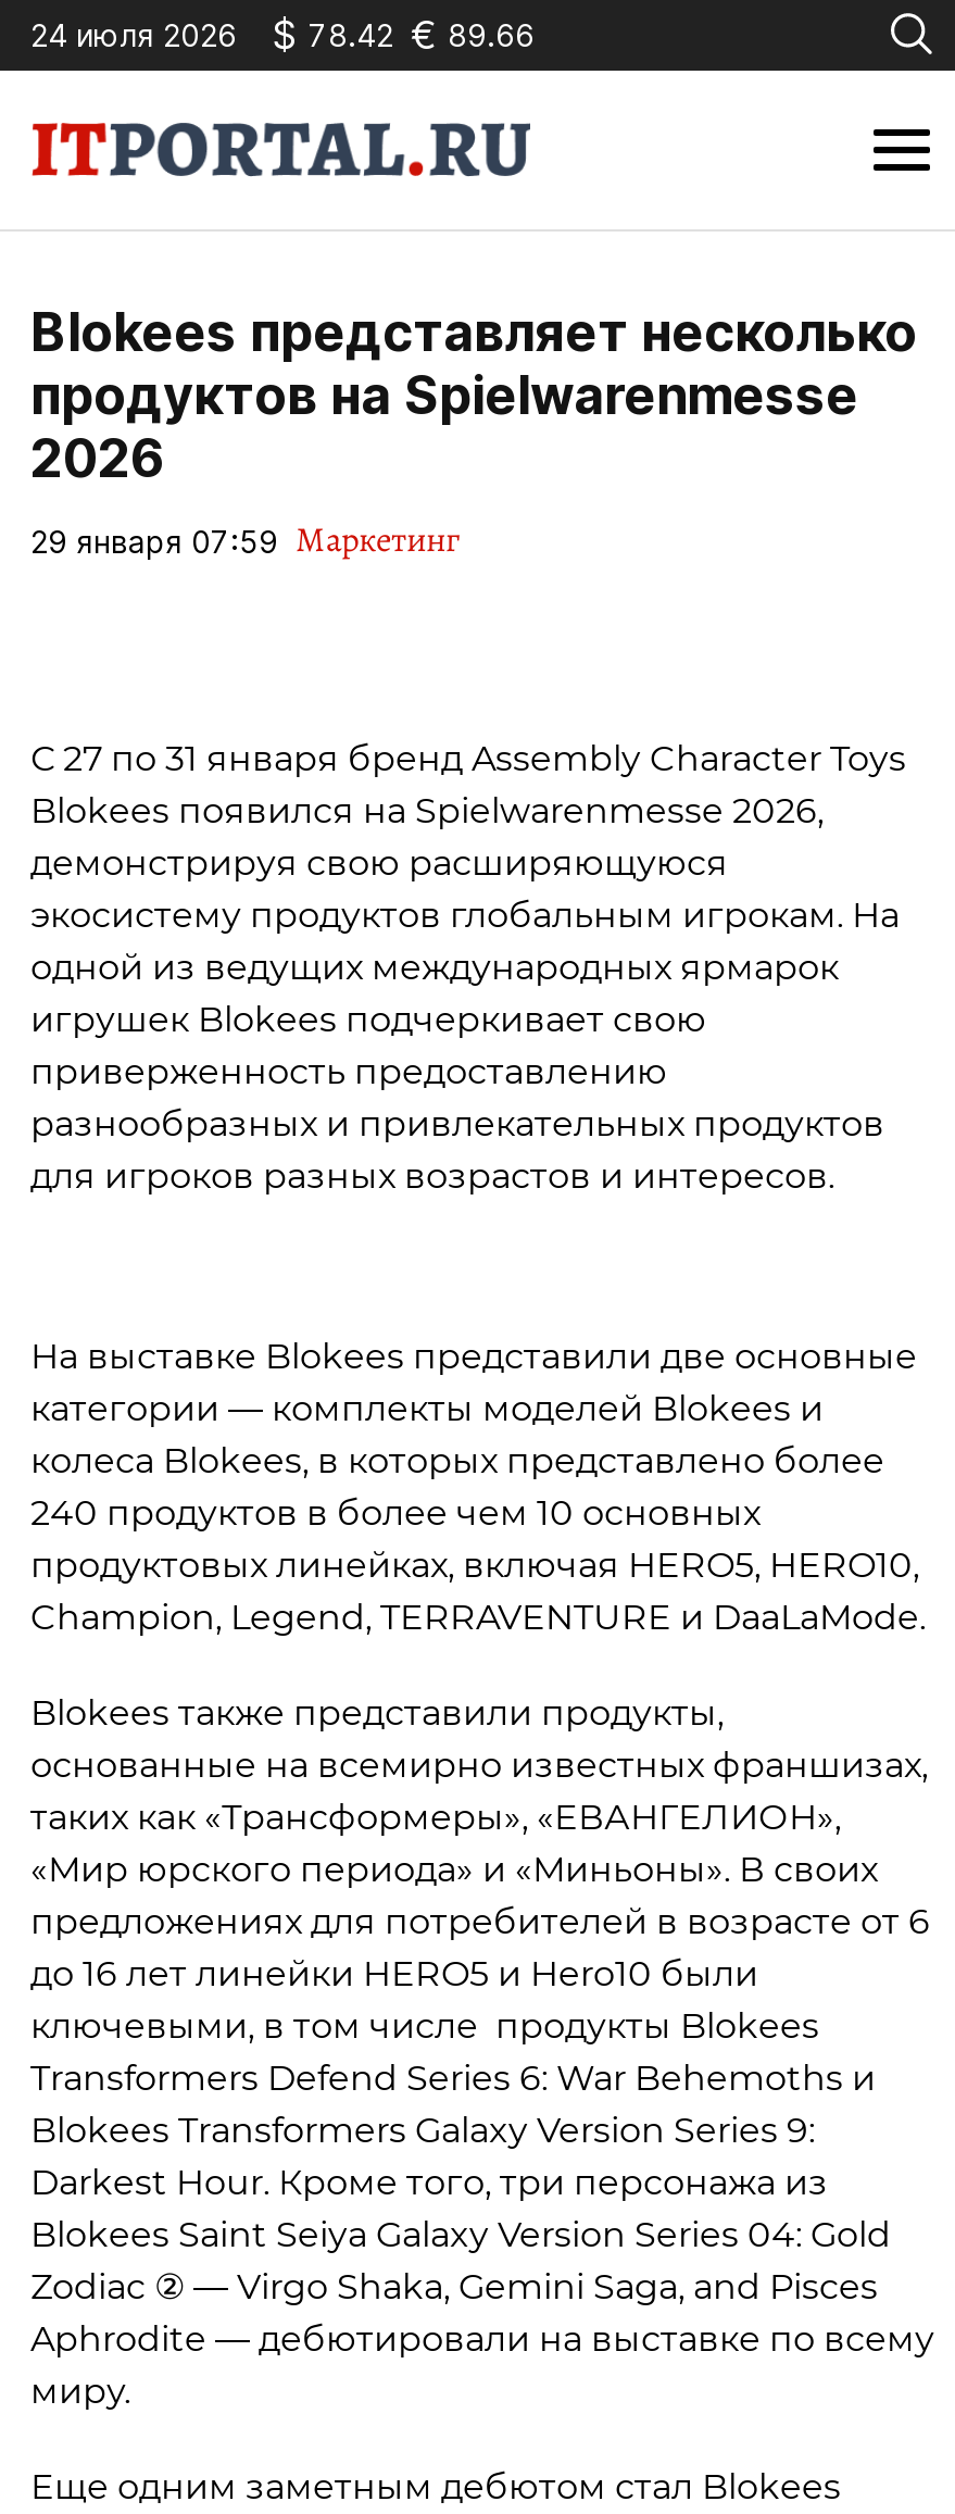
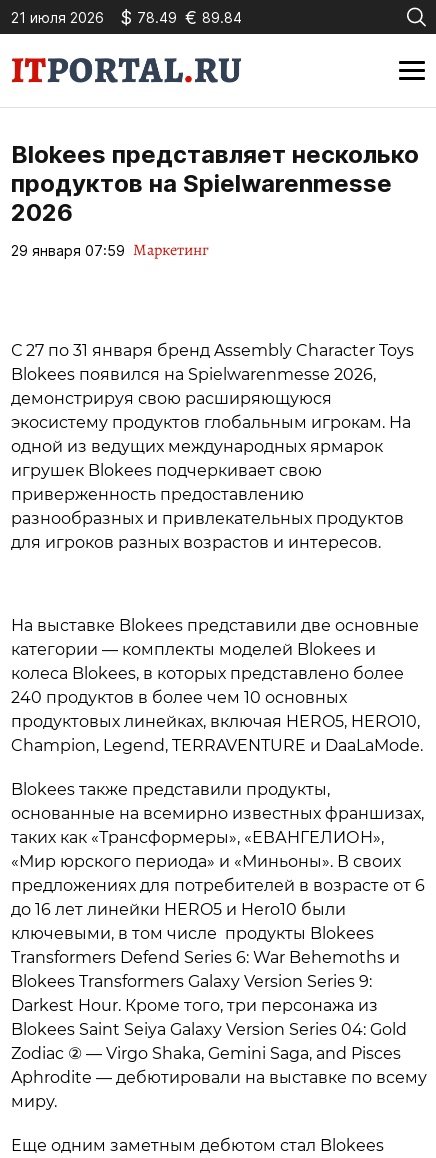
[30,15,237,52] 24 июля 2026 -> [11,8,104,25] 21 июля 2026
[272,11,535,57] $ 78.42 € 89.66 -> [120,6,242,27] $ 78.49 € 89.84

